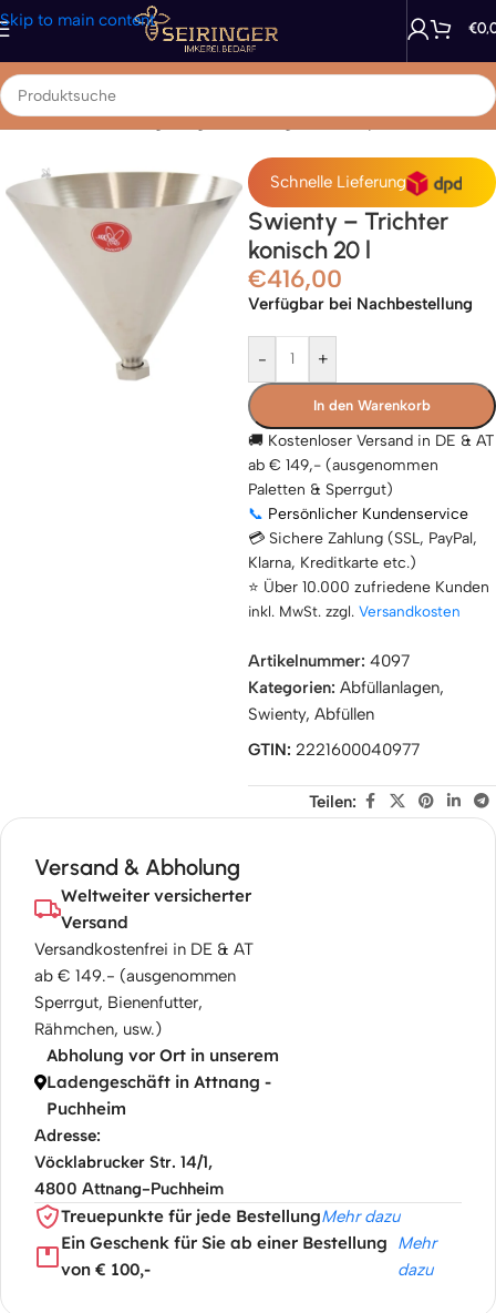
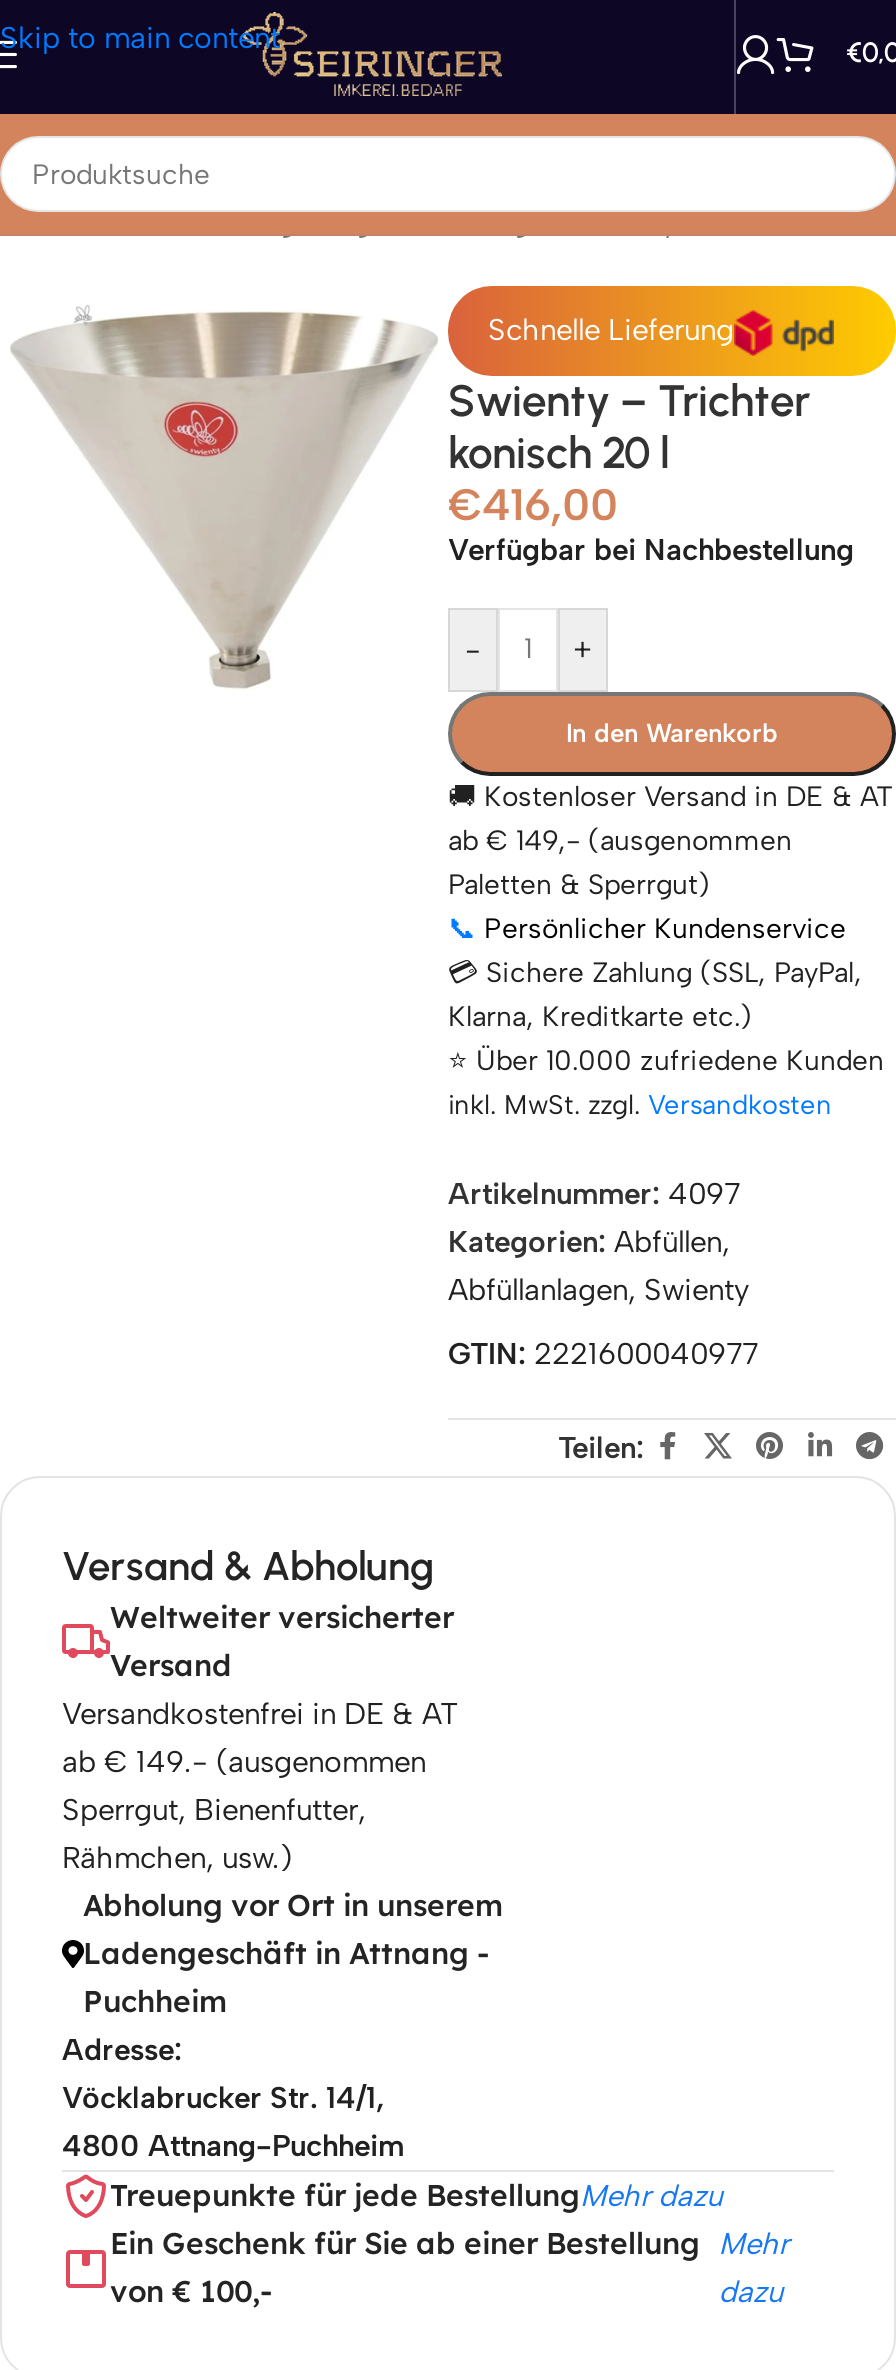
[248,678,444,724] Kategorien: Abfüllanlagen, | Swienty, Abfüllen -> [448,1224,750,1308] Kategorien: Abfüllen, | Abfüllanlagen, Swienty

